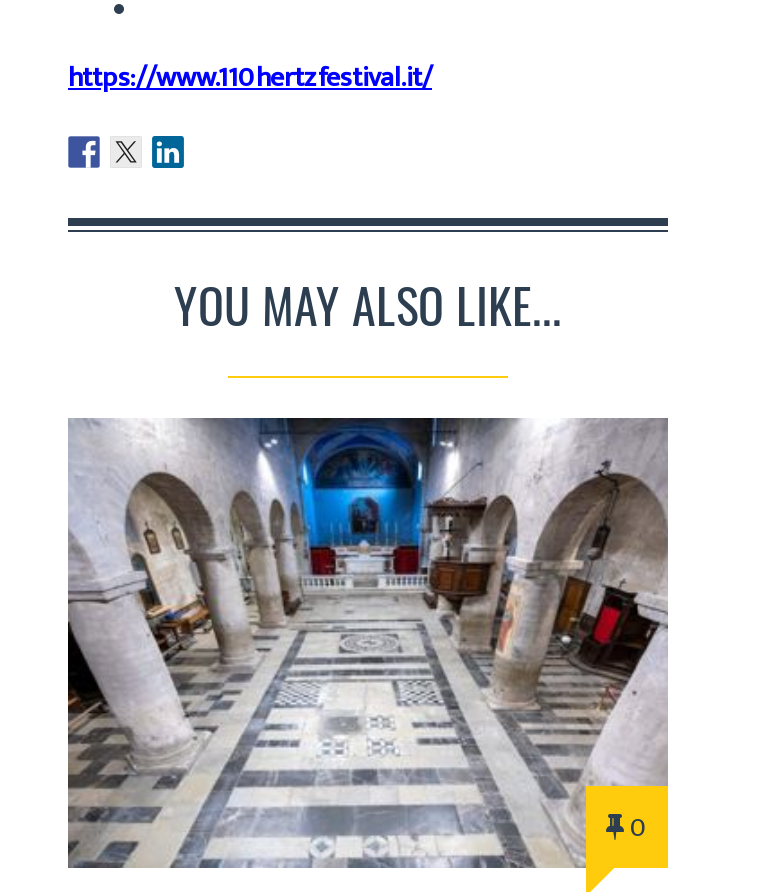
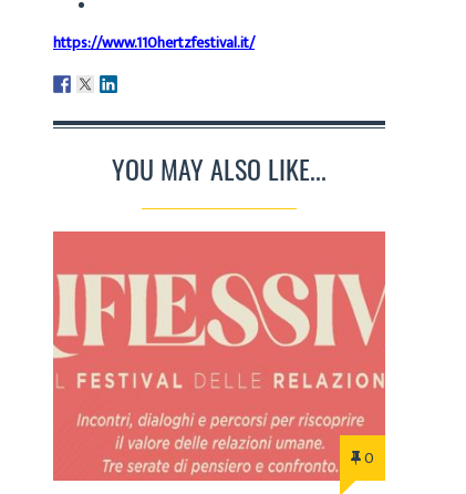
[66,416,670,870] [image] -> [52,230,386,482] [image]

